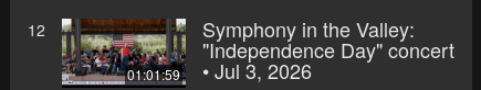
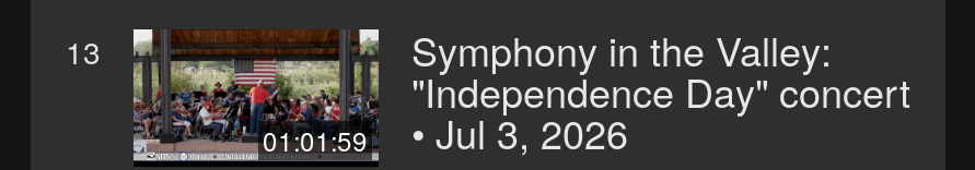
[28,19,45,41] 12 -> [66,30,101,73] 13

